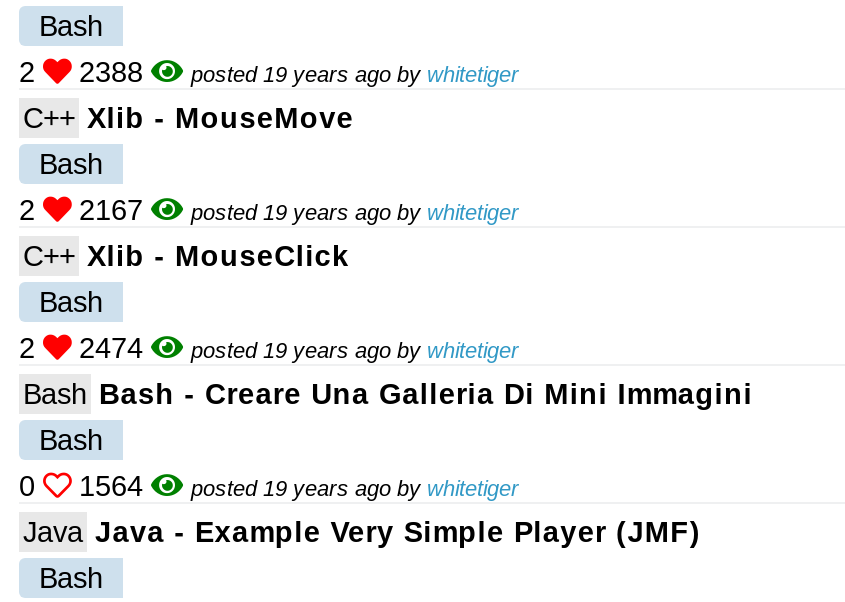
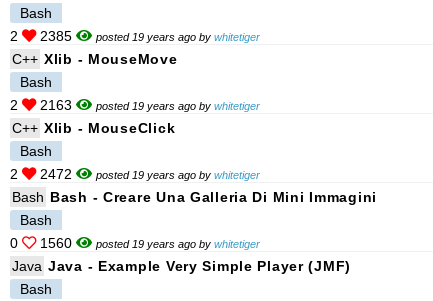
[19,55,519,87] 2 2388 posted 19 years ago by whitetiger -> [10,28,260,44] 2 2385 posted 19 years ago by whitetiger
[19,193,519,225] 2 2167 posted 19 years ago by whitetiger -> [10,97,260,113] 2 2163 posted 19 years ago by whitetiger
[19,331,519,363] 2 2474 posted 19 years ago by whitetiger -> [10,166,260,182] 2 2472 posted 19 years ago by whitetiger
[19,469,519,501] 0 1564 posted 19 years ago by whitetiger -> [10,235,260,251] 0 1560 posted 19 years ago by whitetiger

